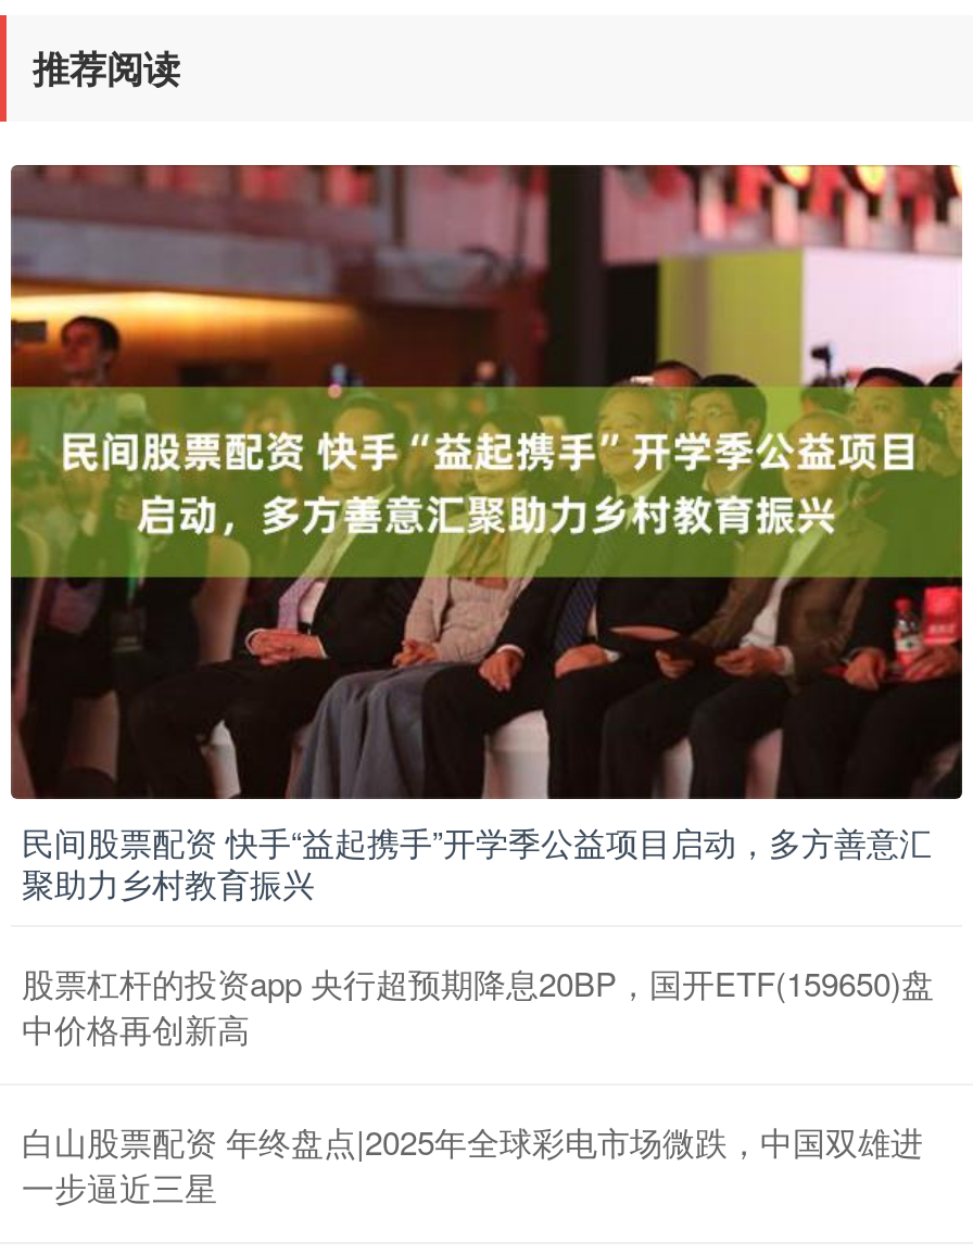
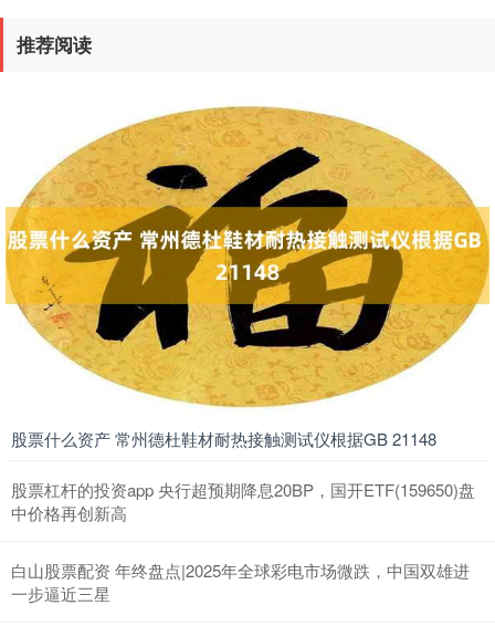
[9,163,964,906] [image] | 民间股票配资 快手“益起携手”开学季公益项目启动，多方善意汇 | 聚助力乡村教育振兴 -> [4,94,491,450] [image] | 股票什么资产 常州德杜鞋材耐热接触测试仪根据GB 21148

